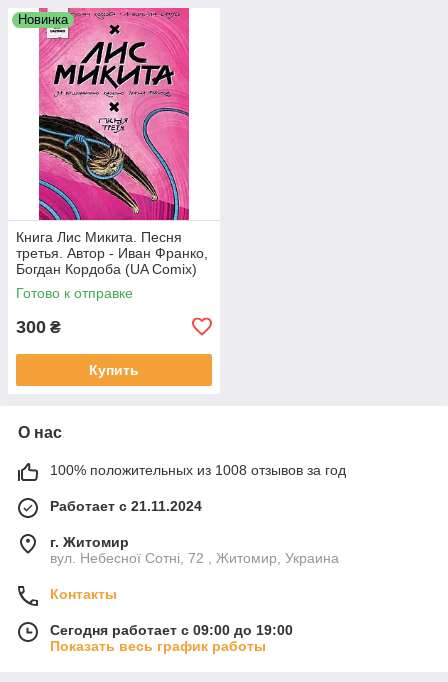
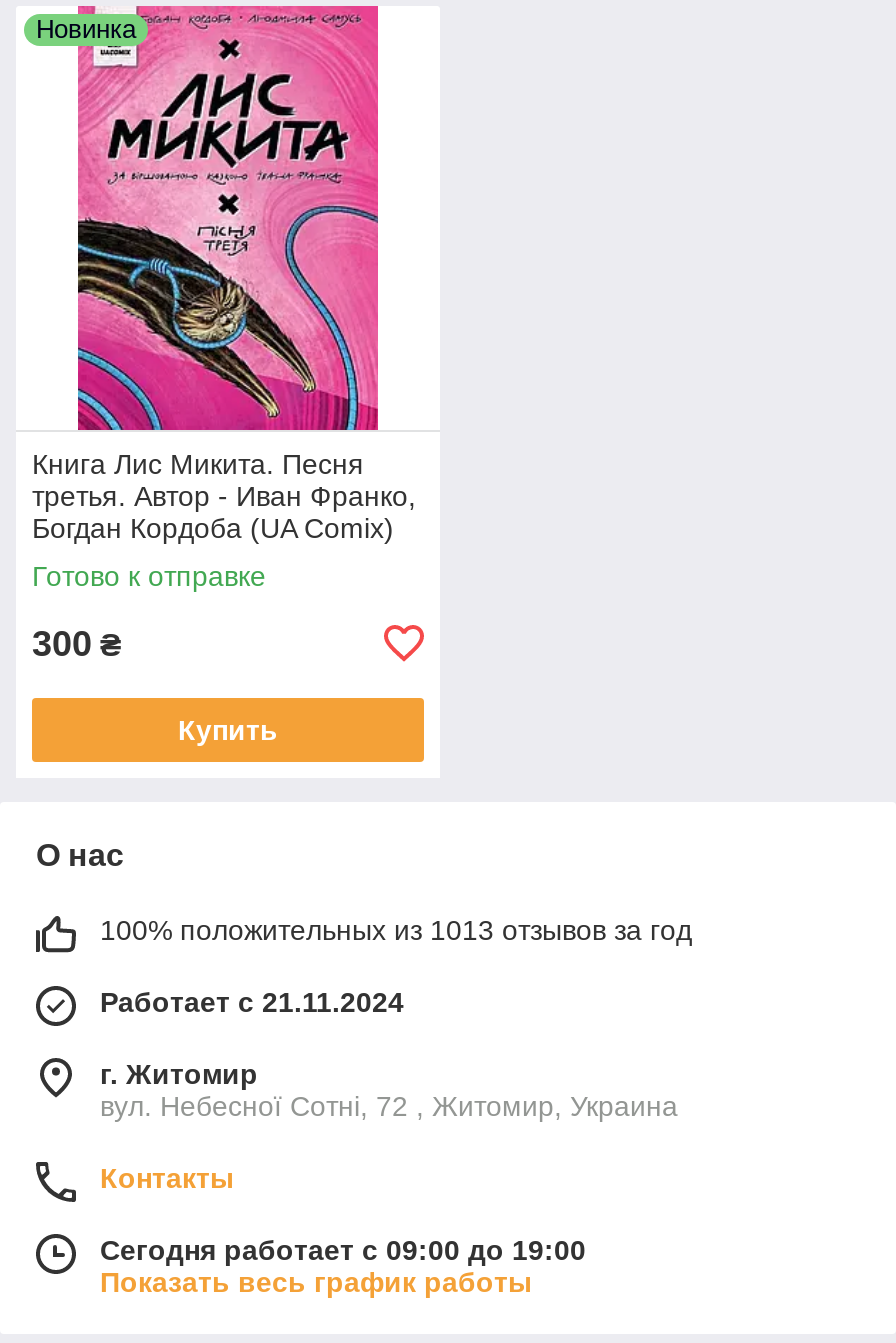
[50,462,346,478] 100% положительных из 1008 отзывов за год -> [100,914,692,946] 100% положительных из 1013 отзывов за год

